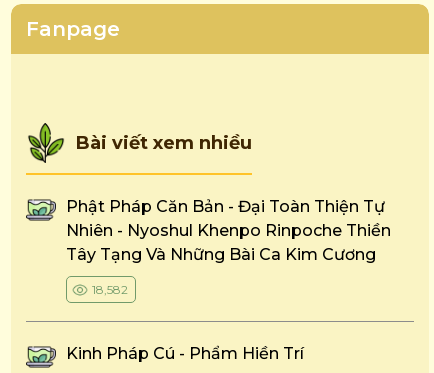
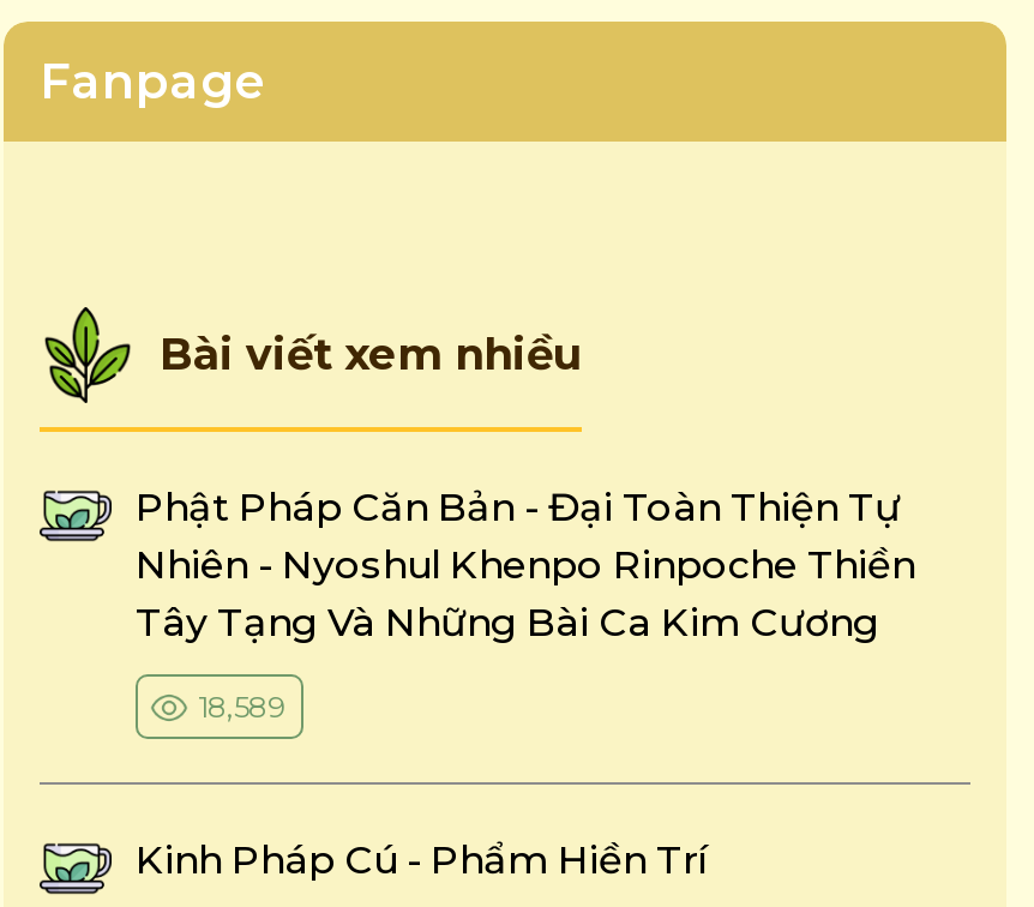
[92,282,128,297] 18,582 -> [198,689,284,725] 18,589

